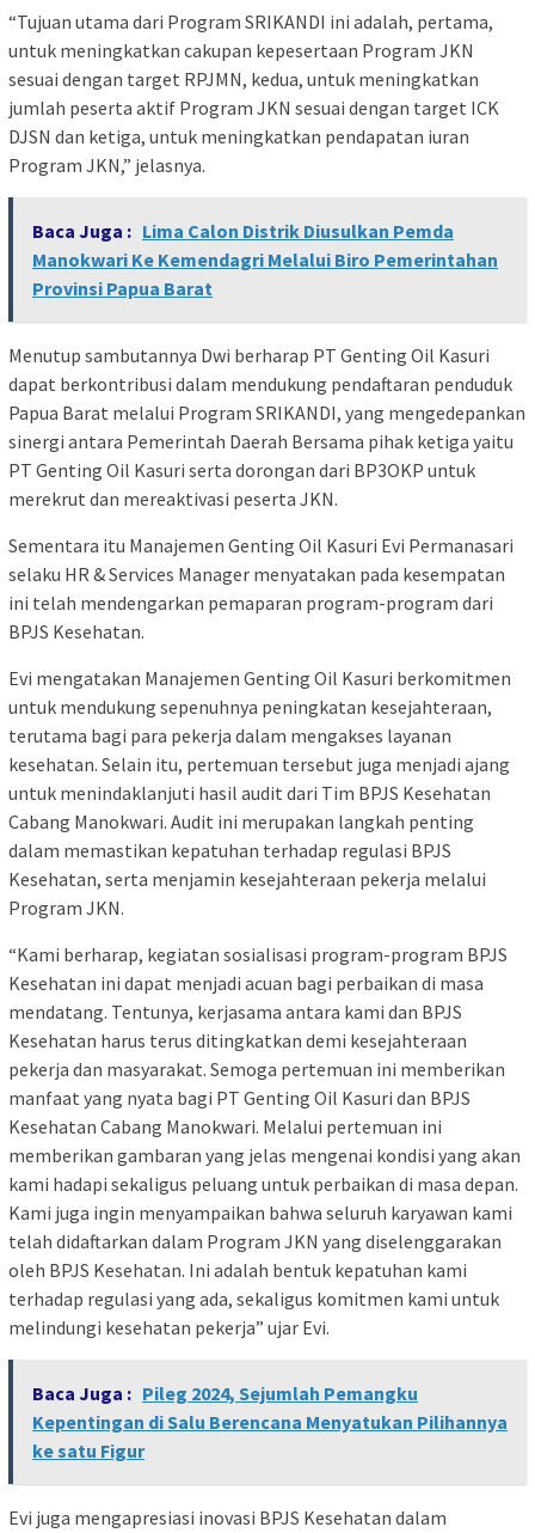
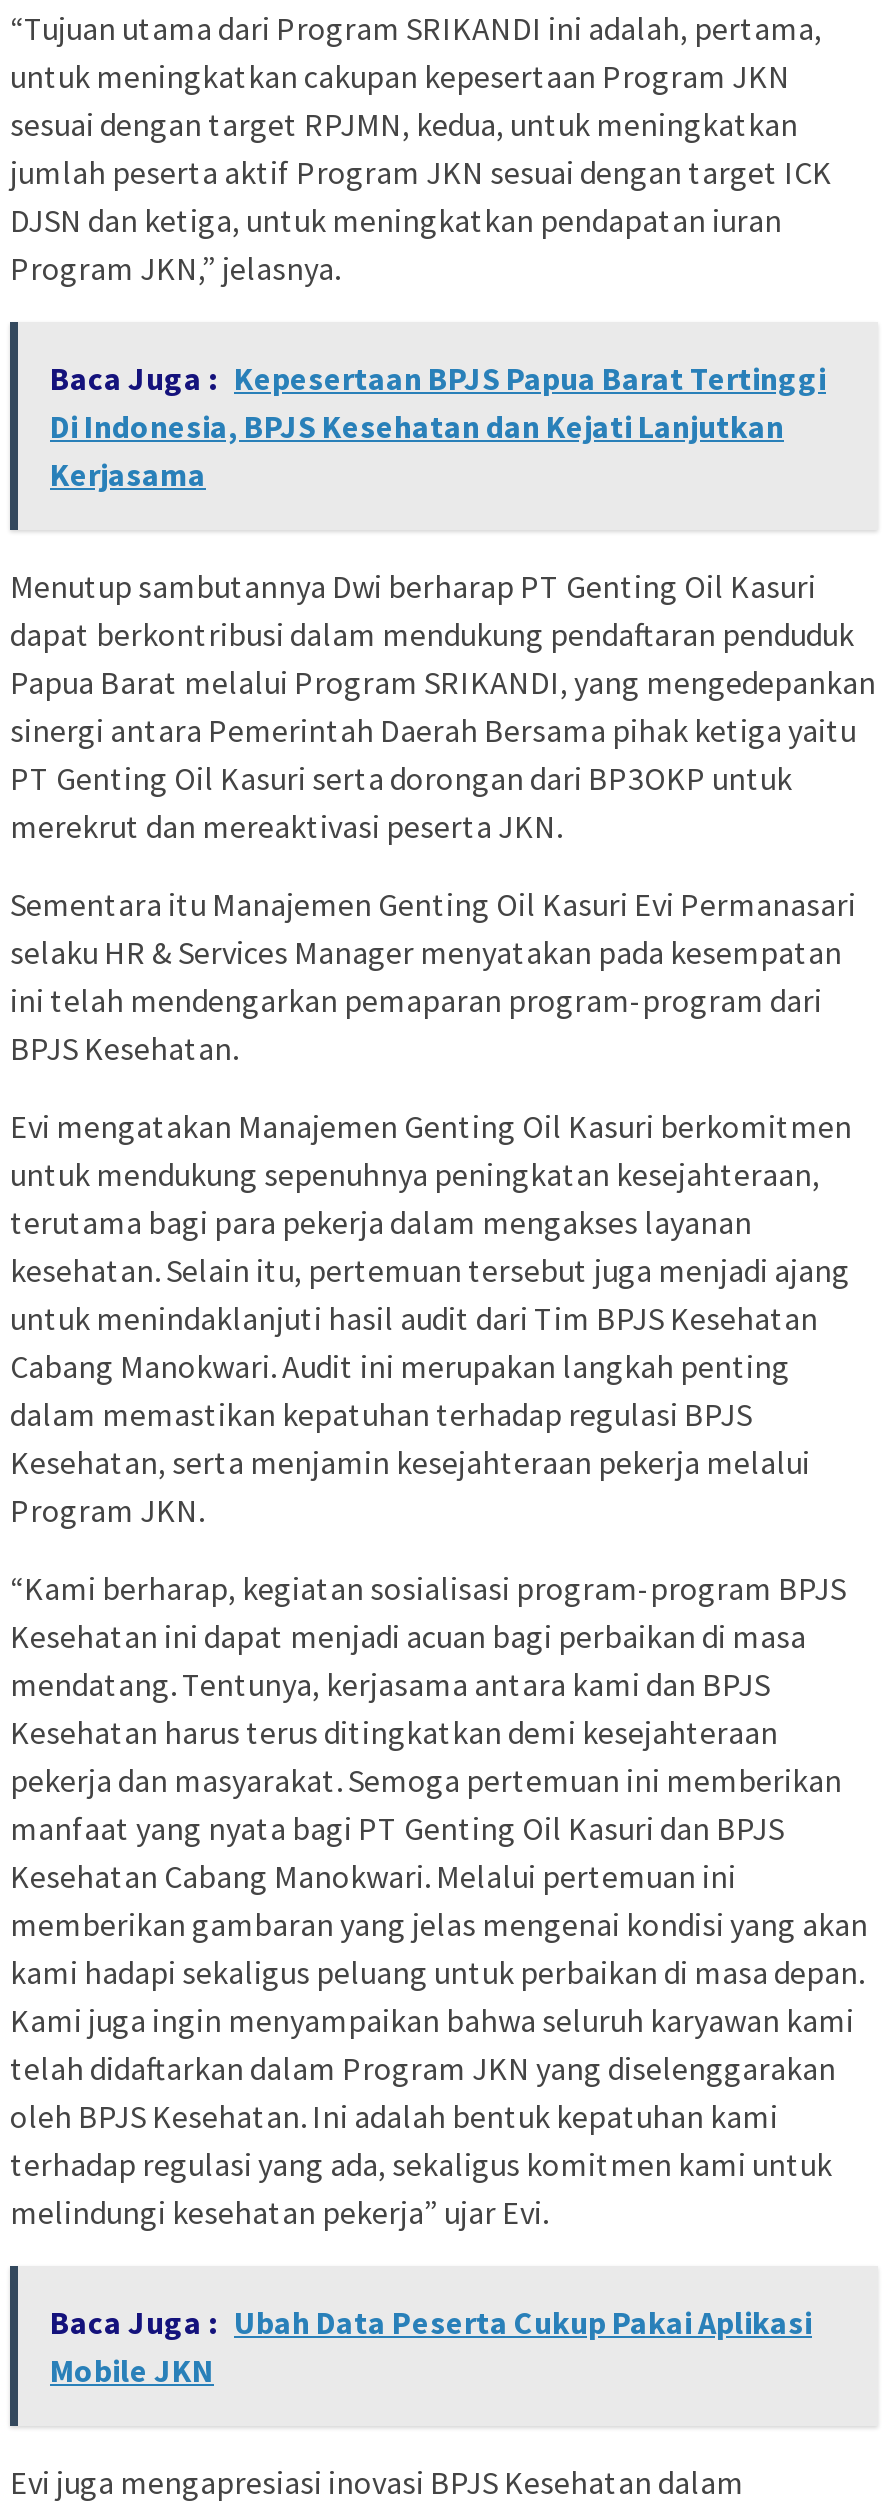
[32,219,498,301] Baca Juga : Lima Calon Distrik Diusulkan Pemda | Manokwari Ke Kemendagri Melalui Biro Pemerintahan | Provinsi Papua Barat -> [50,359,826,495] Baca Juga : Kepesertaan BPJS Papua Barat Tertinggi | Di Indonesia, BPJS Kesehatan dan Kejati Lanjutkan | Kerjasama
[32,1382,508,1463] Baca Juga : Pileg 2024, Sejumlah Pemangku | Kepentingan di Salu Berencana Menyatukan Pilihannya | ke satu Figur -> [50,2303,812,2391] Baca Juga : Ubah Data Peserta Cukup Pakai Aplikasi | Mobile JKN

